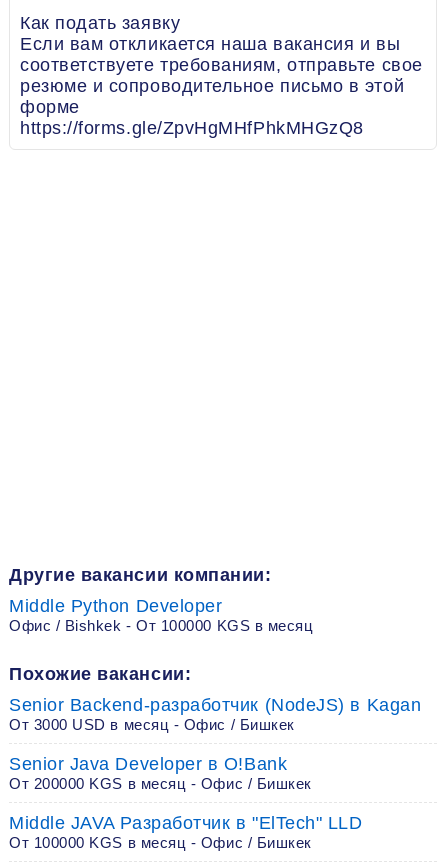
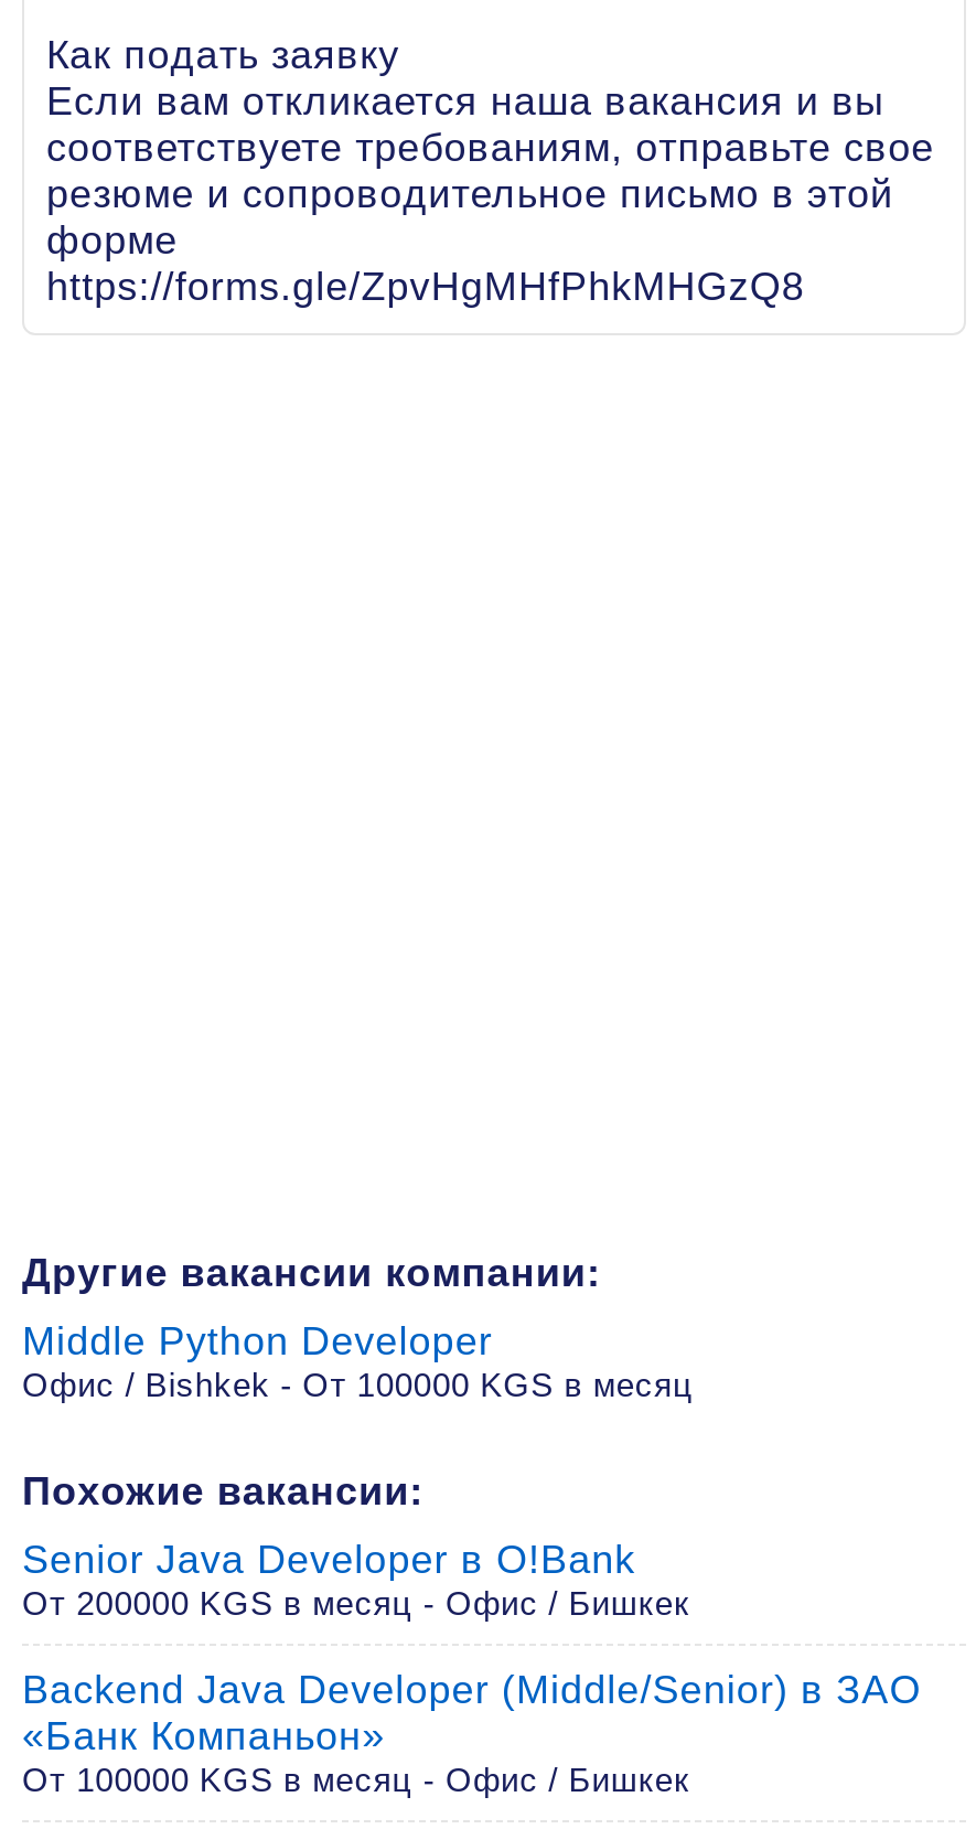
[9,695,421,733] Senior Backend-разработчик (NodeJS) в Kagan | От 3000 USD в месяц - Офис / Бишкек -> none
moved [9,754,312,792] -> [22,1538,690,1622]: Senior Java Developer в O!Bank | От 200000 KGS в месяц - Офис / Бишкек
[9,813,362,833] Middle JAVA Разработчик в "ElTech" LLD -> [22,1668,922,1758] Backend Java Developer (Middle/Senior) в ЗАО | «Банк Компаньон»

